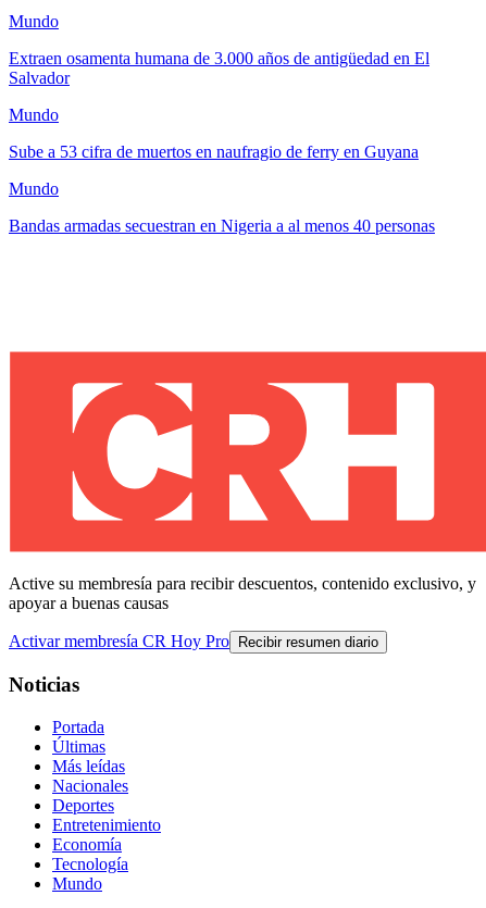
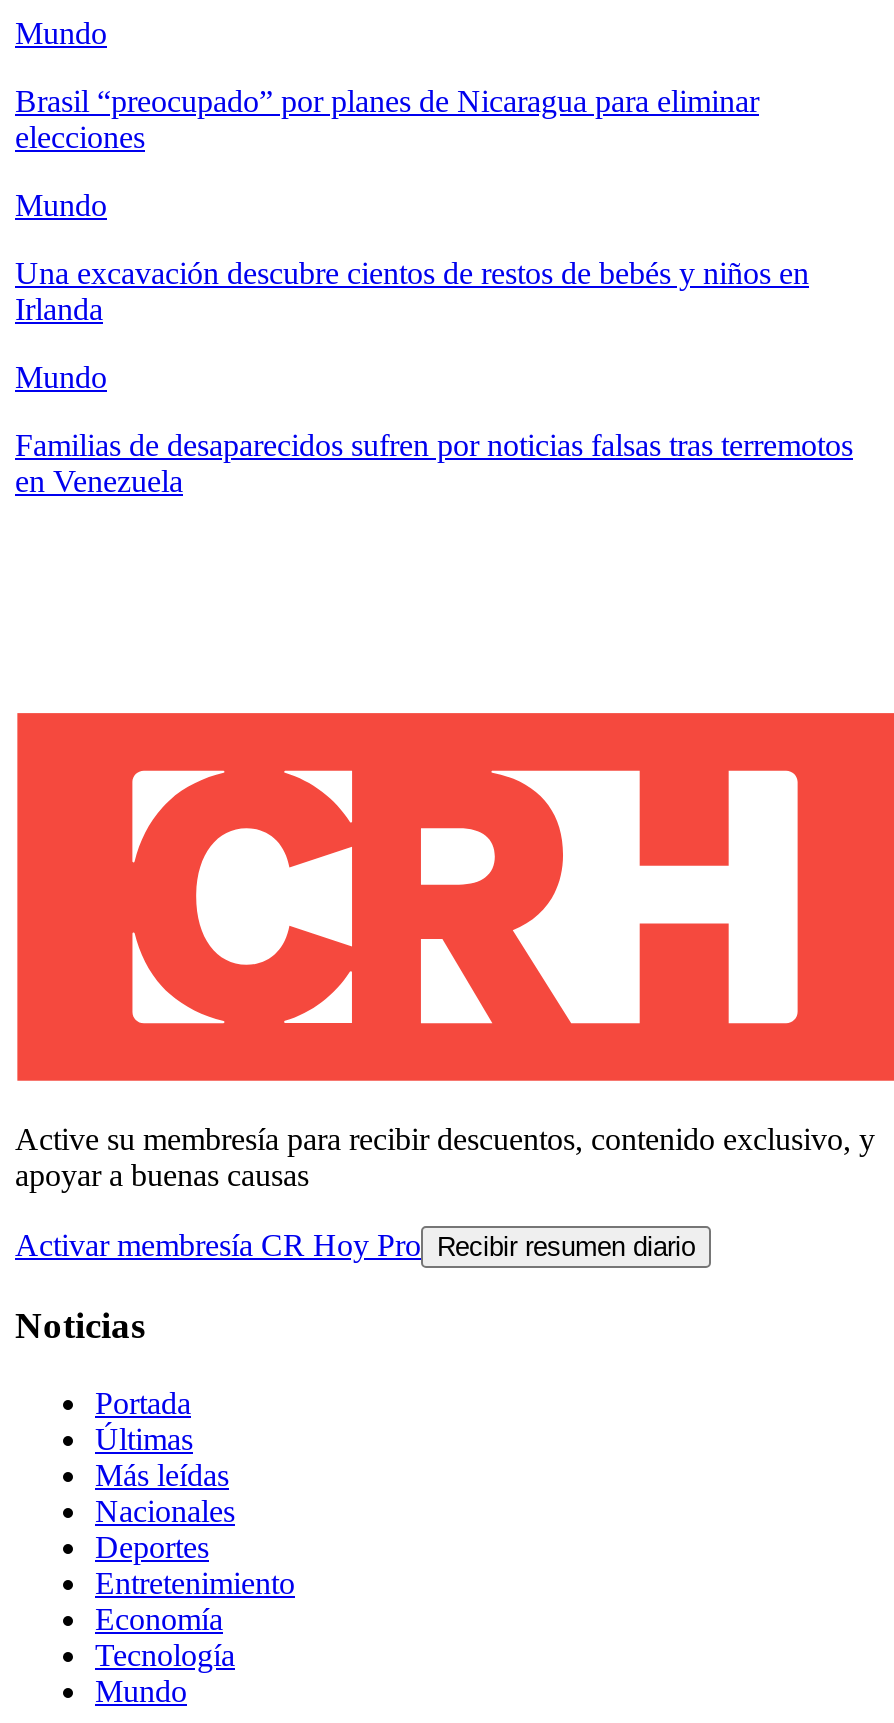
[9,48,429,87] Extraen osamenta humana de 3.000 años de antigüedad en El | Salvador -> [15,83,759,153] Brasil “preocupado” por planes de Nicaragua para eliminar | elecciones
[9,142,419,161] Sube a 53 cifra de muertos en naufragio de ferry en Guyana -> [15,255,809,325] Una excavación descubre cientos de restos de bebés y niños en | Irlanda
[9,216,435,234] Bandas armadas secuestran en Nigeria a al menos 40 personas -> [15,427,853,497] Familias de desaparecidos sufren por noticias falsas tras terremotos | en Venezuela

